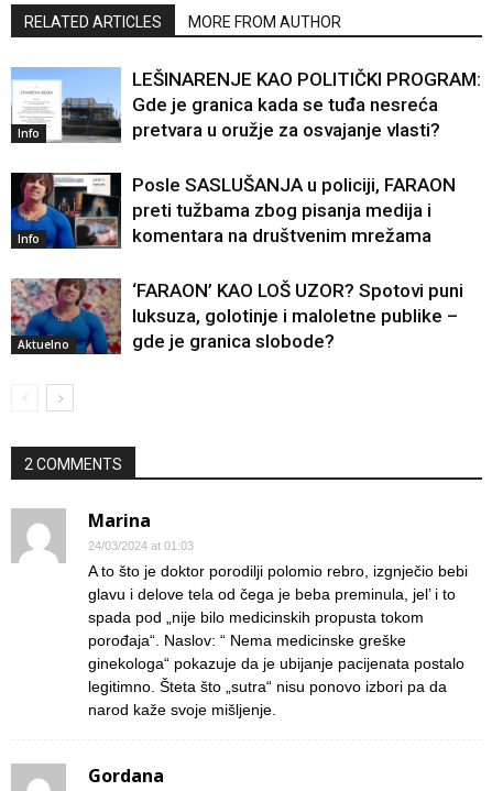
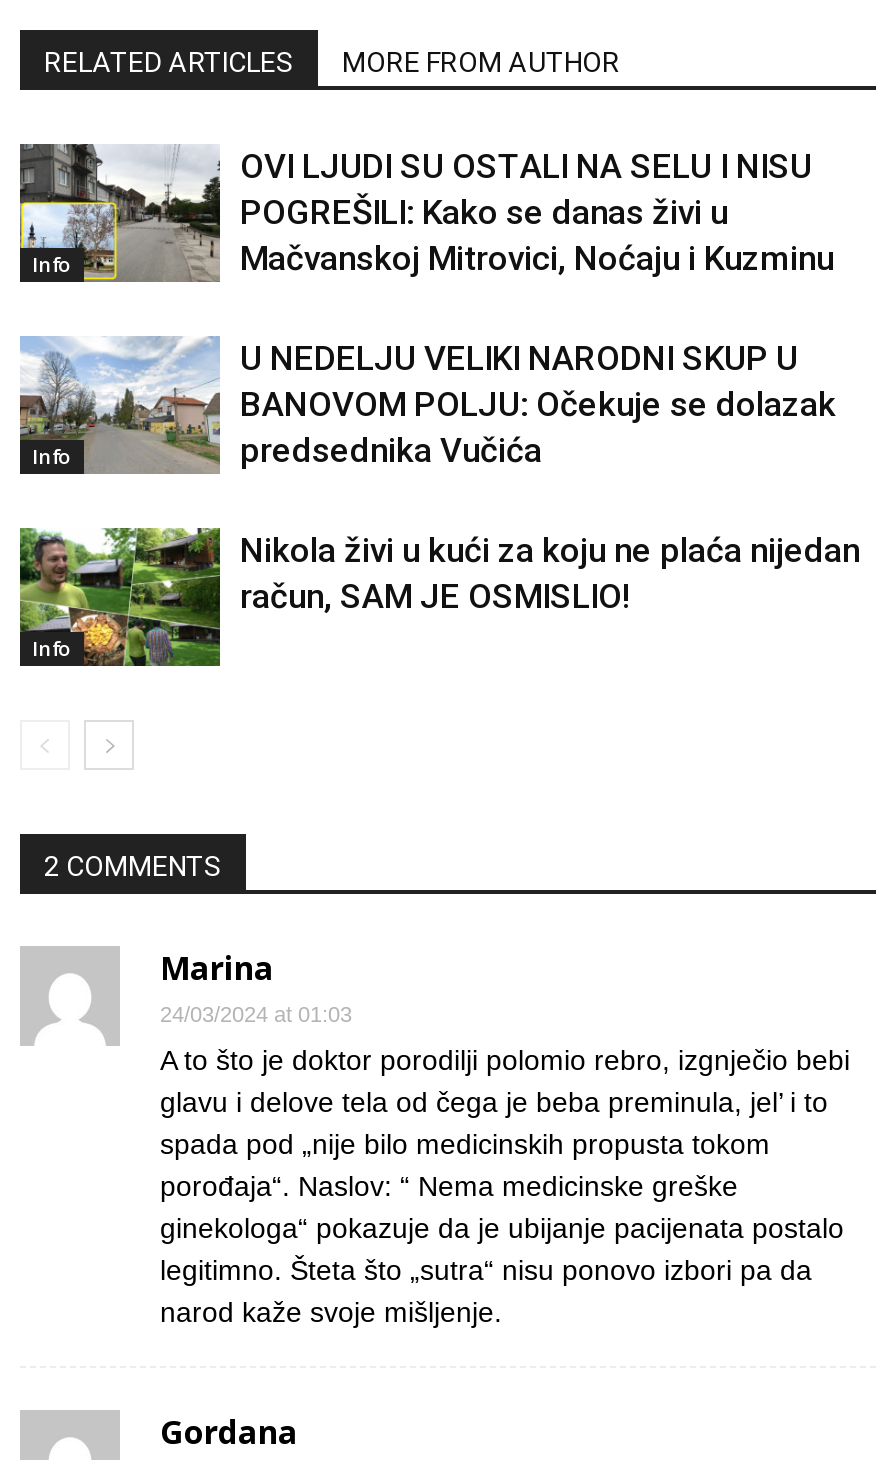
[11,67,481,143] [image] | LEŠINARENJE KAO POLITIČKI PROGRAM: | Gde je granica kada se tuđa nesreća | pretvara u oružje za osvajanje vlasti? -> [18,142,834,282] [image] | OVI LJUDI SU OSTALI NA SELU I NISU | POGREŠILI: Kako se danas živi u | Mačvanskoj Mitrovici, Noćaju i Kuzminu
[10,172,456,250] [image] | Posle SASLUŠANJA u policiji, FARAON | preti tužbama zbog pisanja medija i | komentara na društvenim mrežama -> [18,336,836,476] [image] | U NEDELJU VELIKI NARODNI SKUP U | BANOVOM POLJU: Očekuje se dolazak | predsednika Vučića
[10,277,117,355] [image] | Aktuelno -> [18,526,212,668] [image] | Info
[132,280,463,352] ‘FARAON’ KAO LOŠ UZOR? Spotovi puni | luksuza, golotinje i maloletne publike – | gde je granica slobode? -> [240,531,860,617] Nikola živi u kući za koju ne plaća nijedan | račun, SAM JE OSMISLIO!

